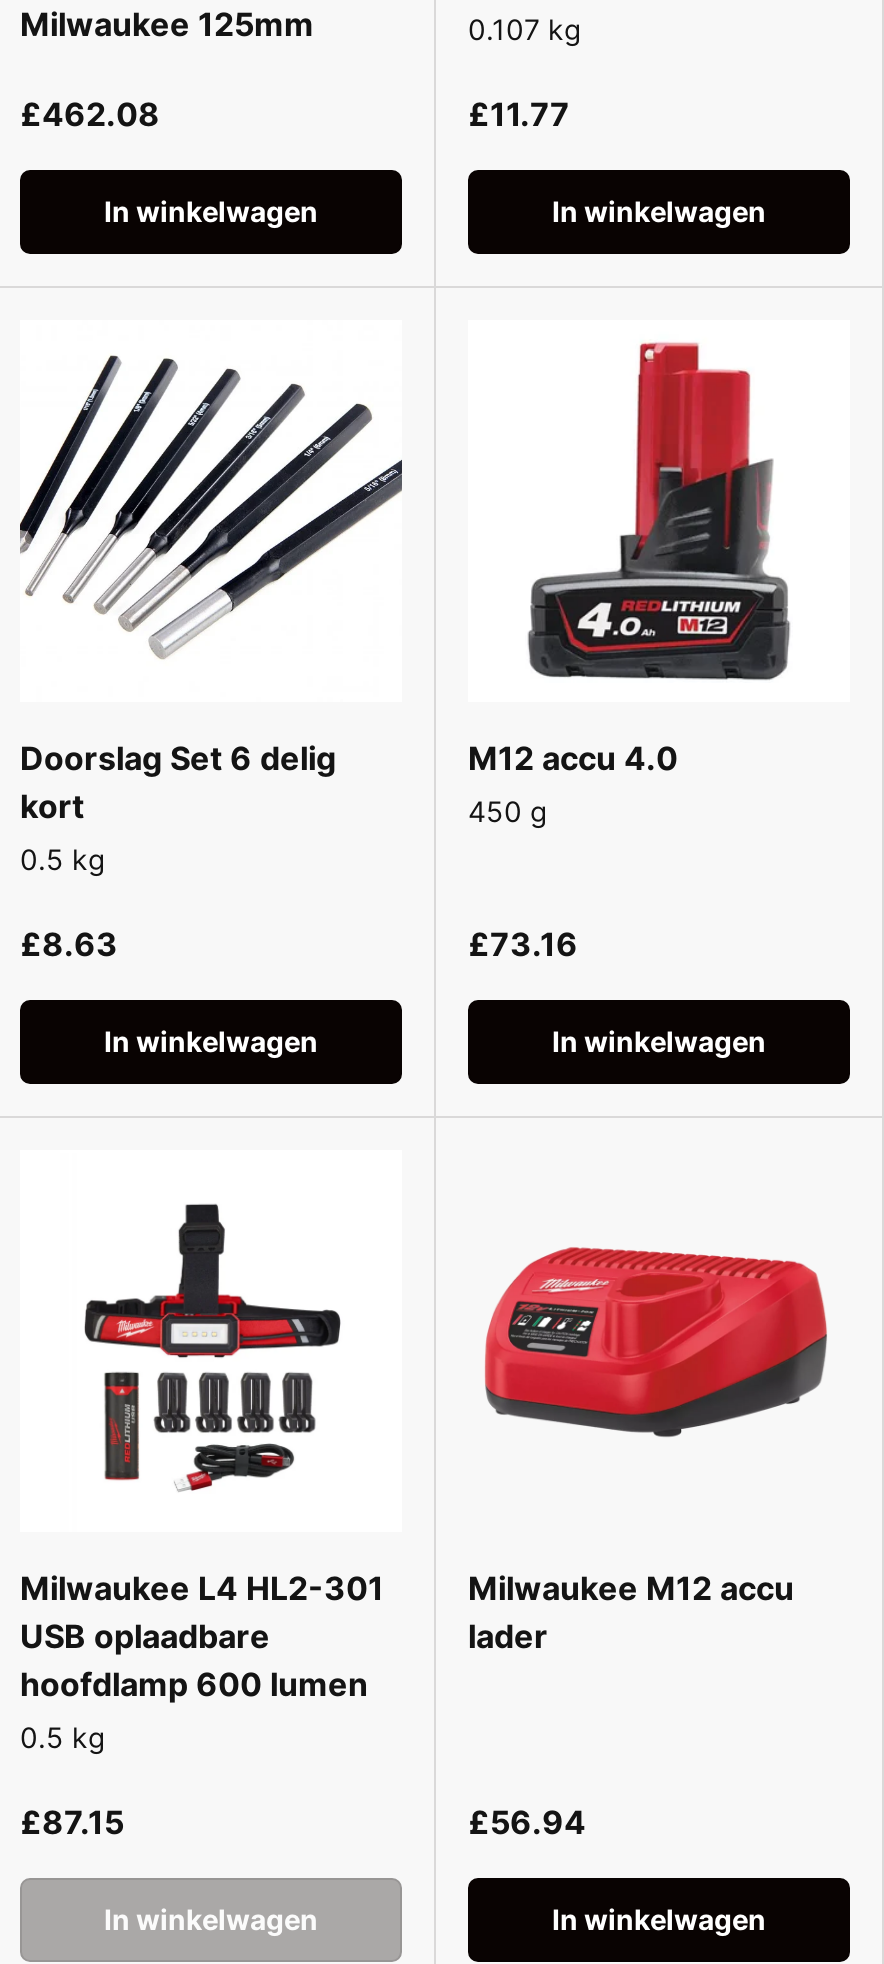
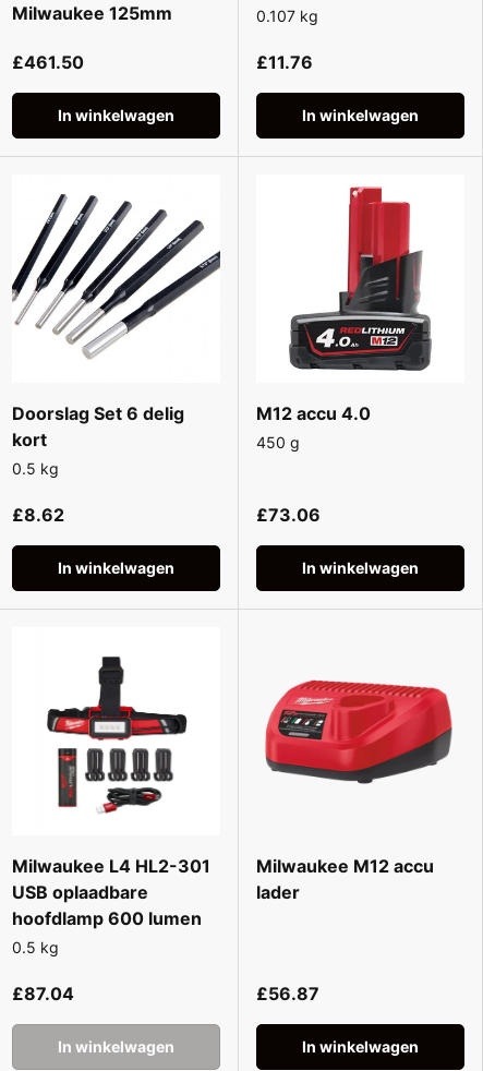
[20,93,160,133] £462.08 -> [12,51,84,73] £461.50
[468,93,570,133] £11.77 -> [256,51,313,73] £11.76
[20,923,118,963] £8.63 -> [12,504,64,525] £8.62
[468,923,578,963] £73.16 -> [256,504,321,525] £73.06
[20,1801,124,1841] £87.15 -> [12,982,74,1004] £87.04
[468,1801,586,1841] £56.94 -> [256,982,319,1004] £56.87

